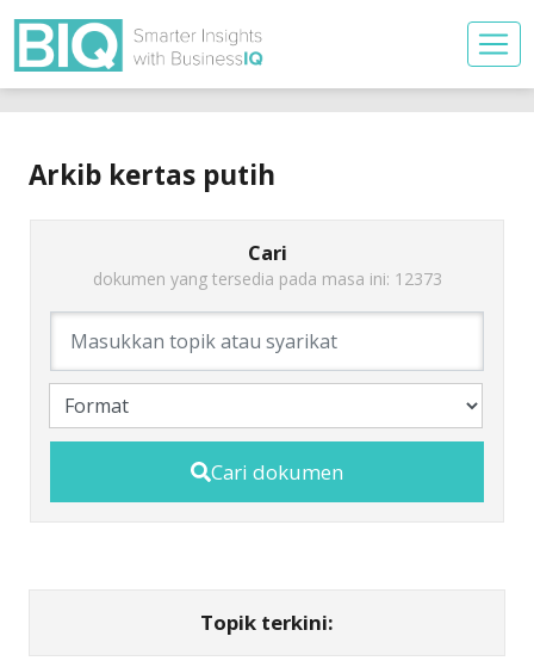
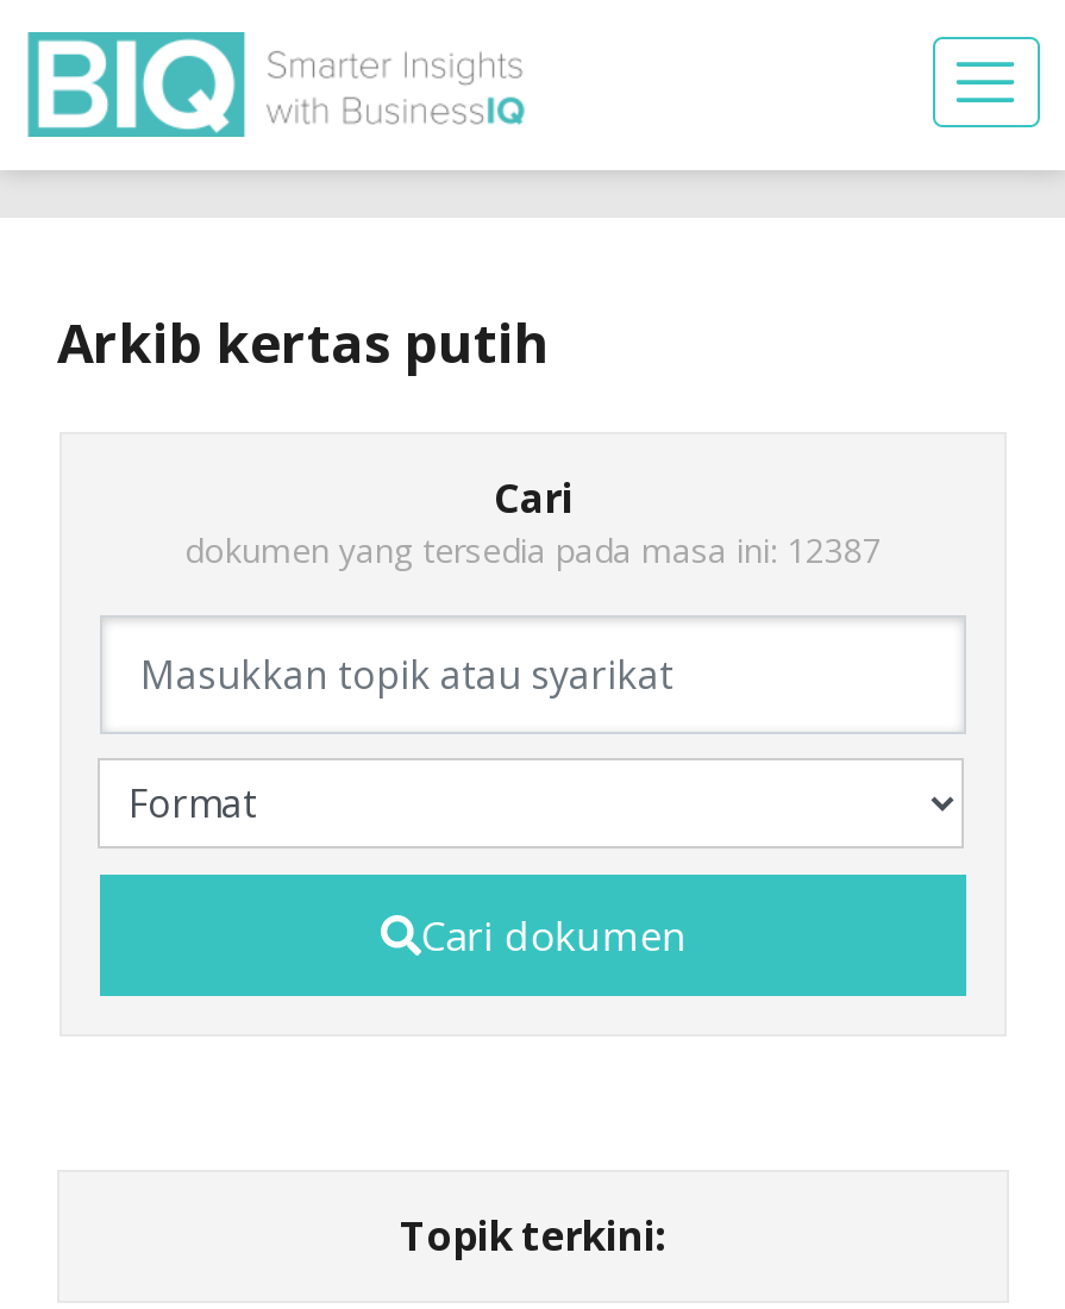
[92,267,442,290] dokumen yang tersedia pada masa ini: 12373 -> [184,527,882,572] dokumen yang tersedia pada masa ini: 12387

